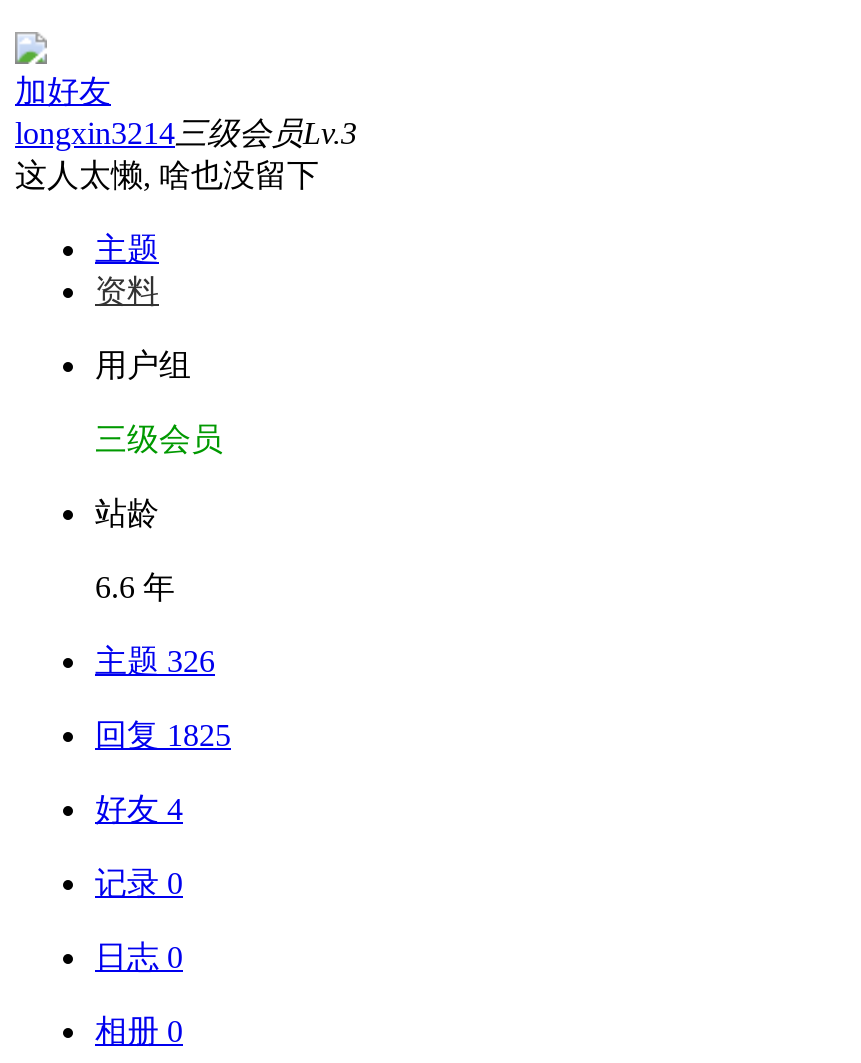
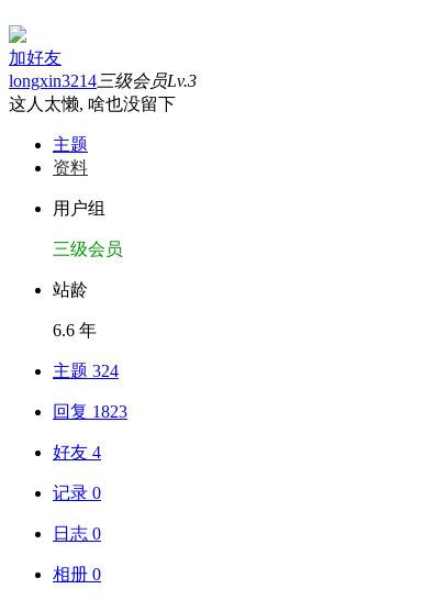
[95,644,215,678] 主题 326 -> [53,362,119,380] 主题 324
[95,718,231,752] 回复 1825 -> [53,402,127,421] 回复 1823

